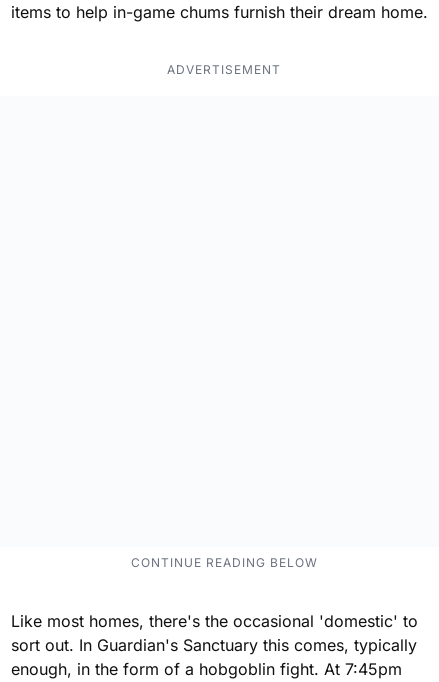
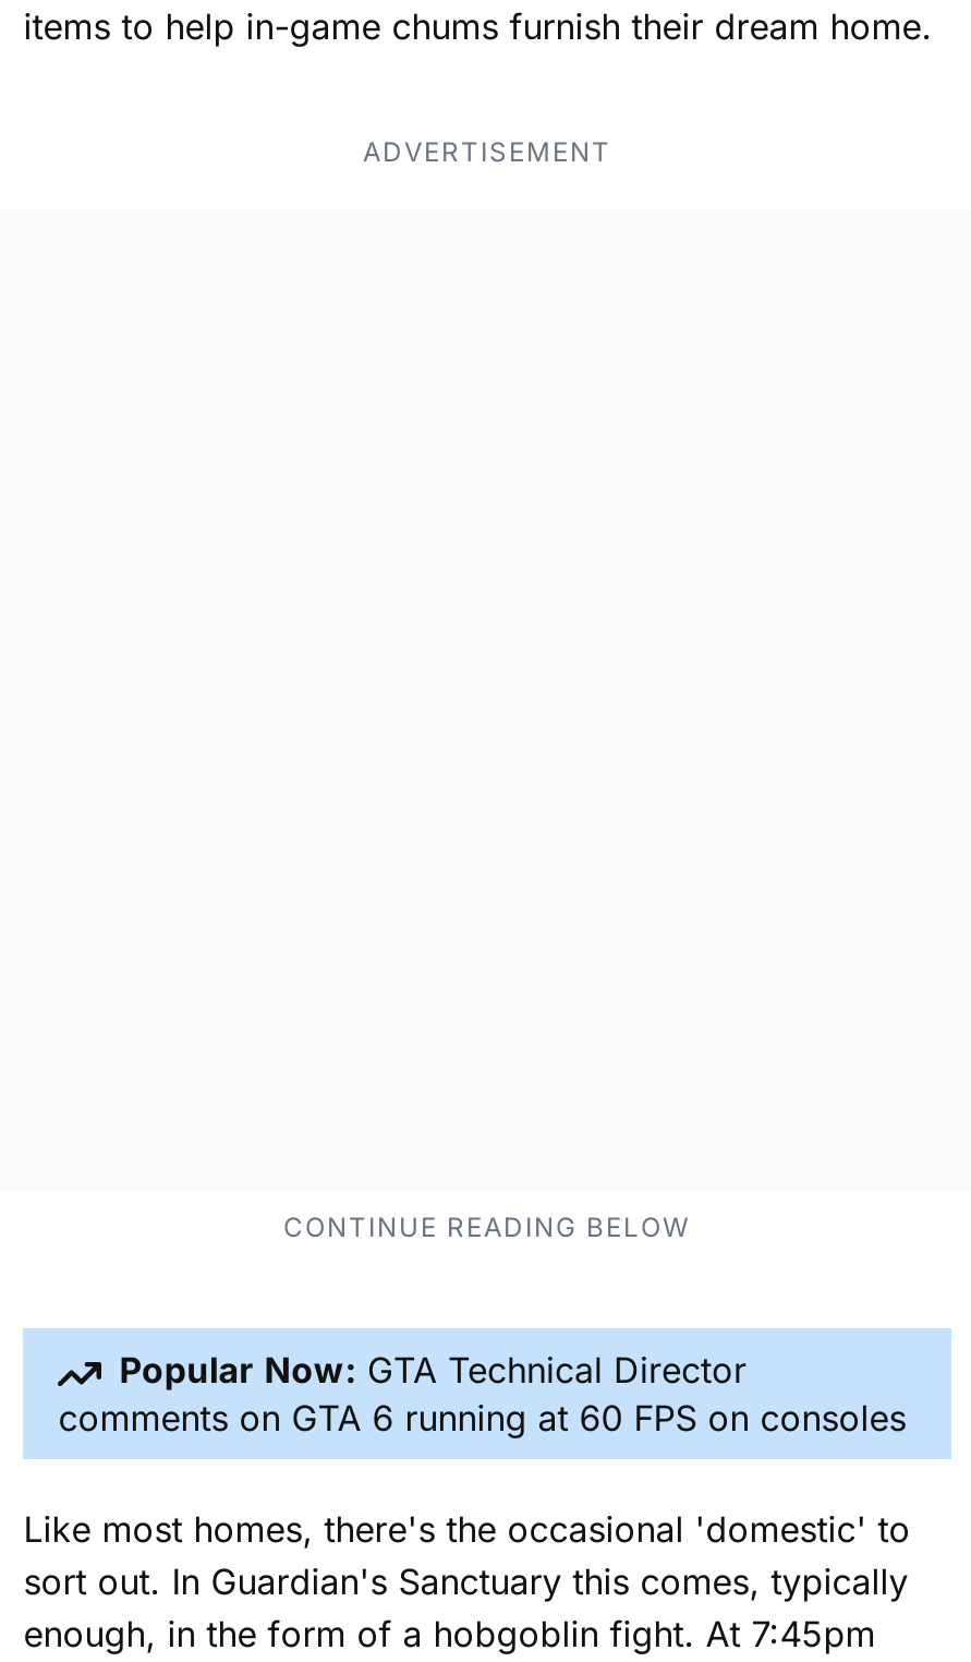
none -> [58,1348,906,1439] Popular Now: GTA Technical Director | comments on GTA 6 running at 60 FPS on consoles

